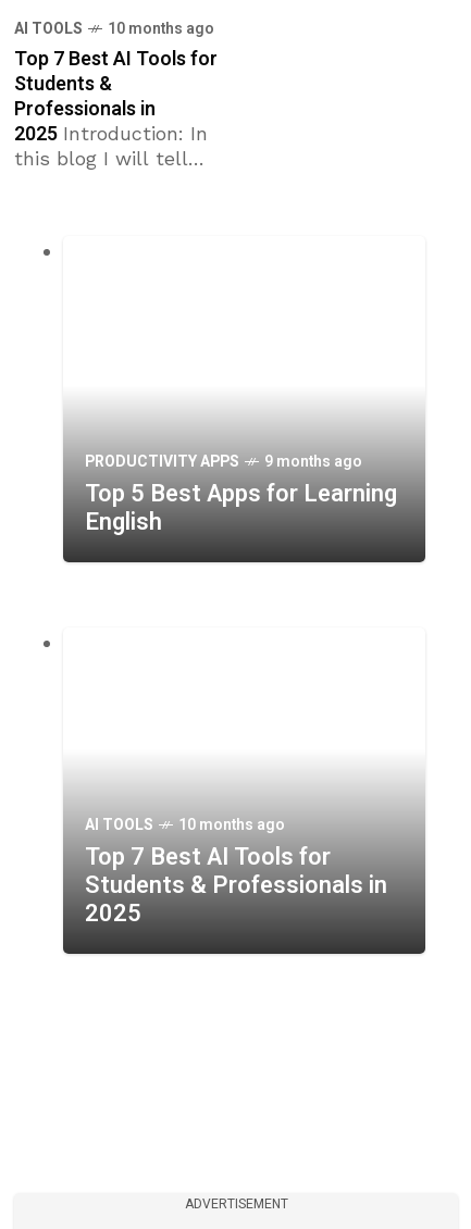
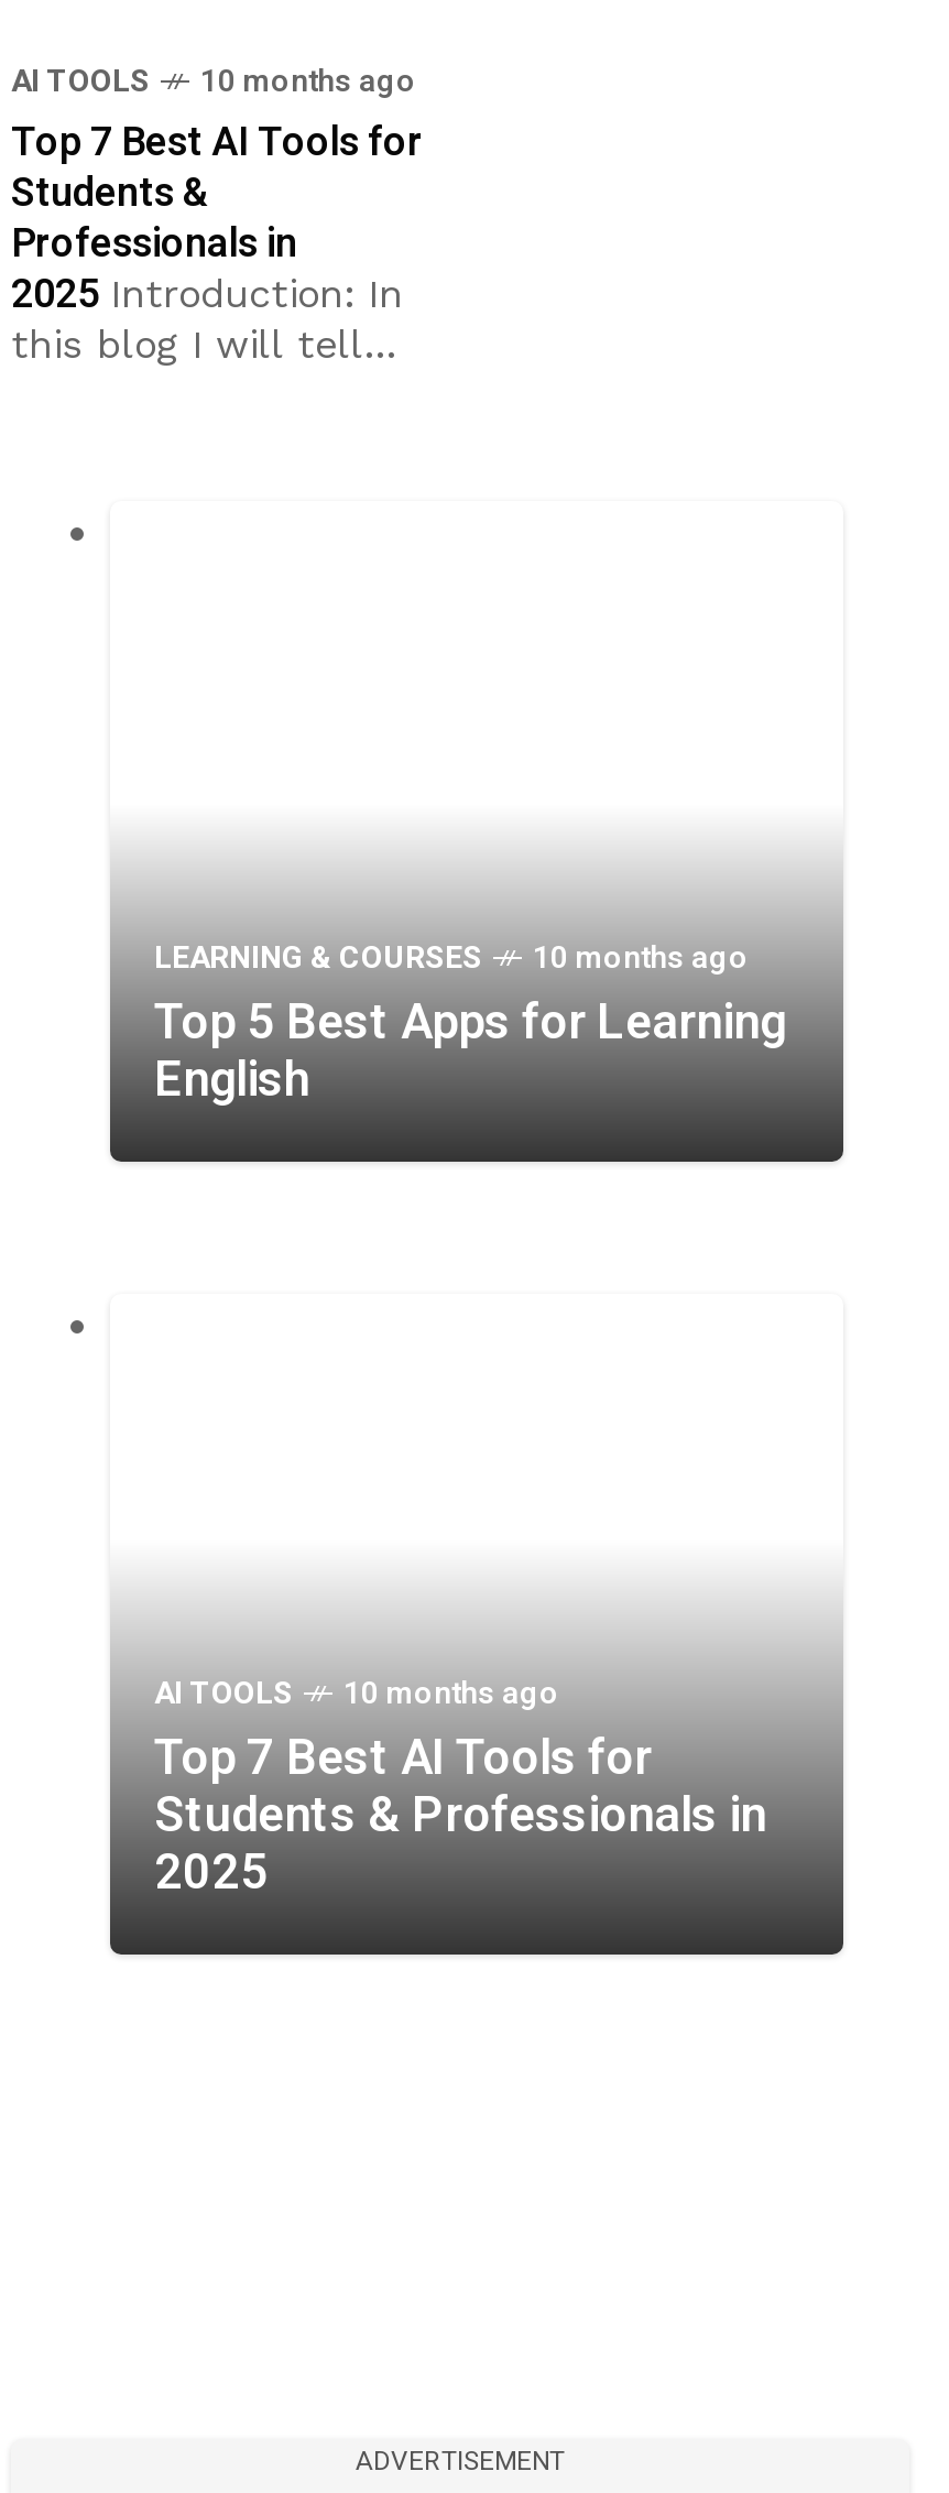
[85,450,362,473] PRODUCTIVITY APPS | 9 months ago -> [154,935,749,981] LEARNING & COURSES | 10 months ago

